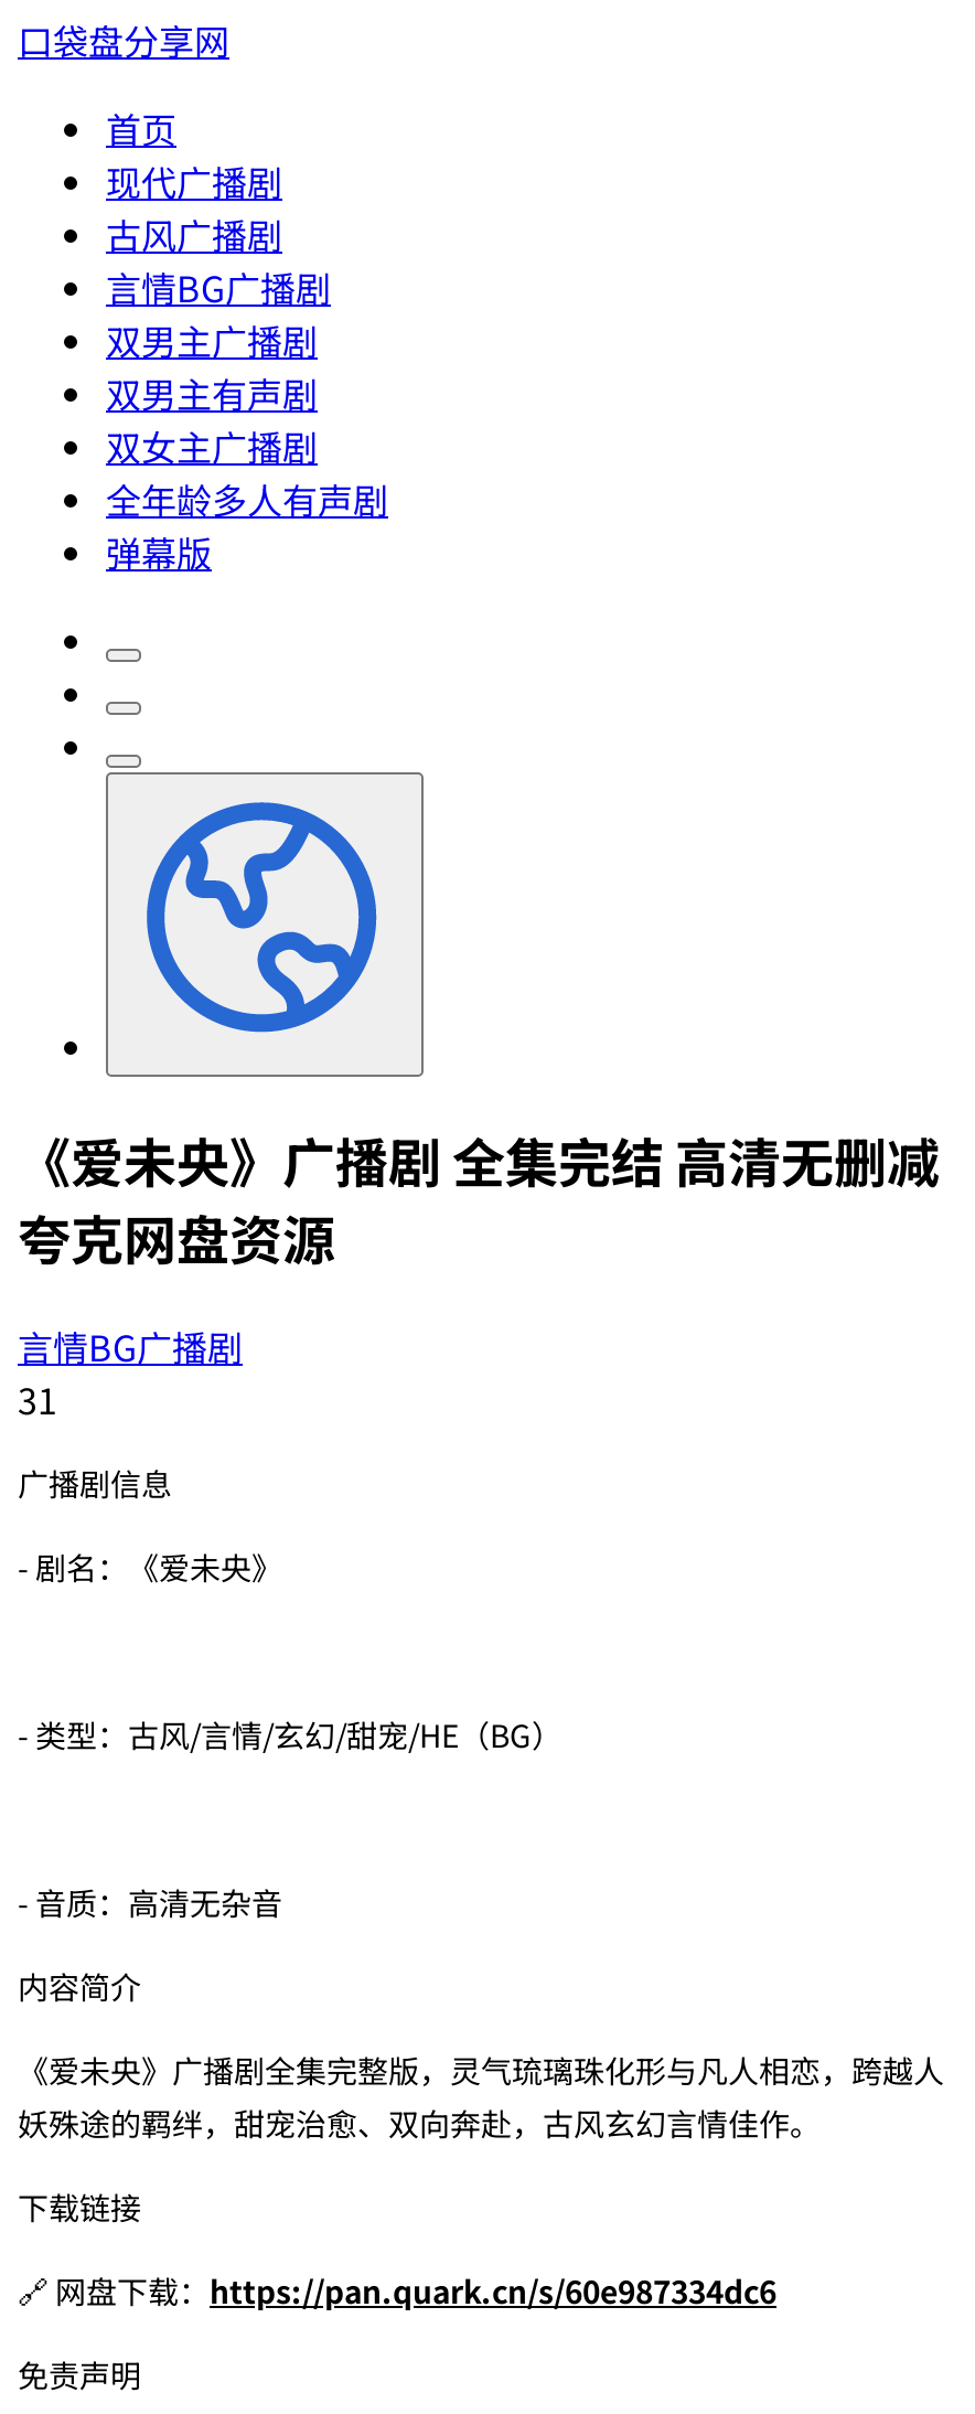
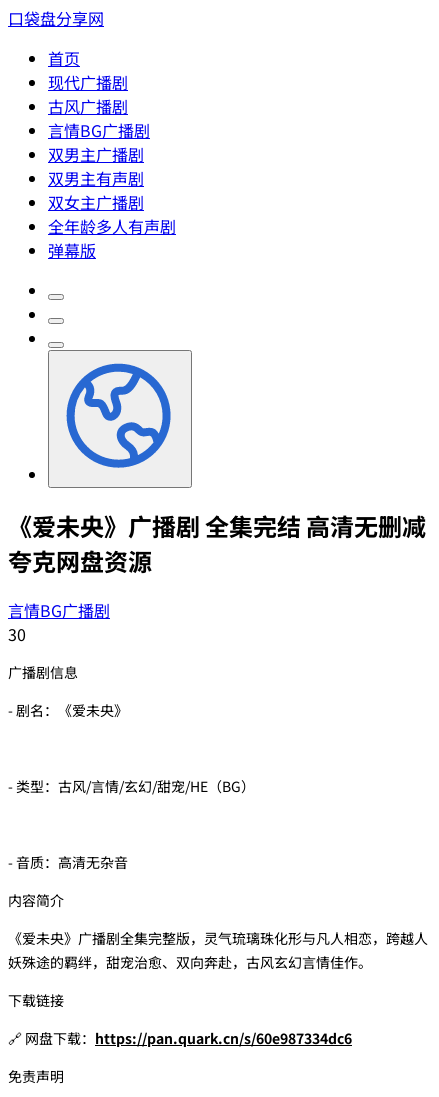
[18,1372,57,1425] 31 -> [8,622,26,646] 30

